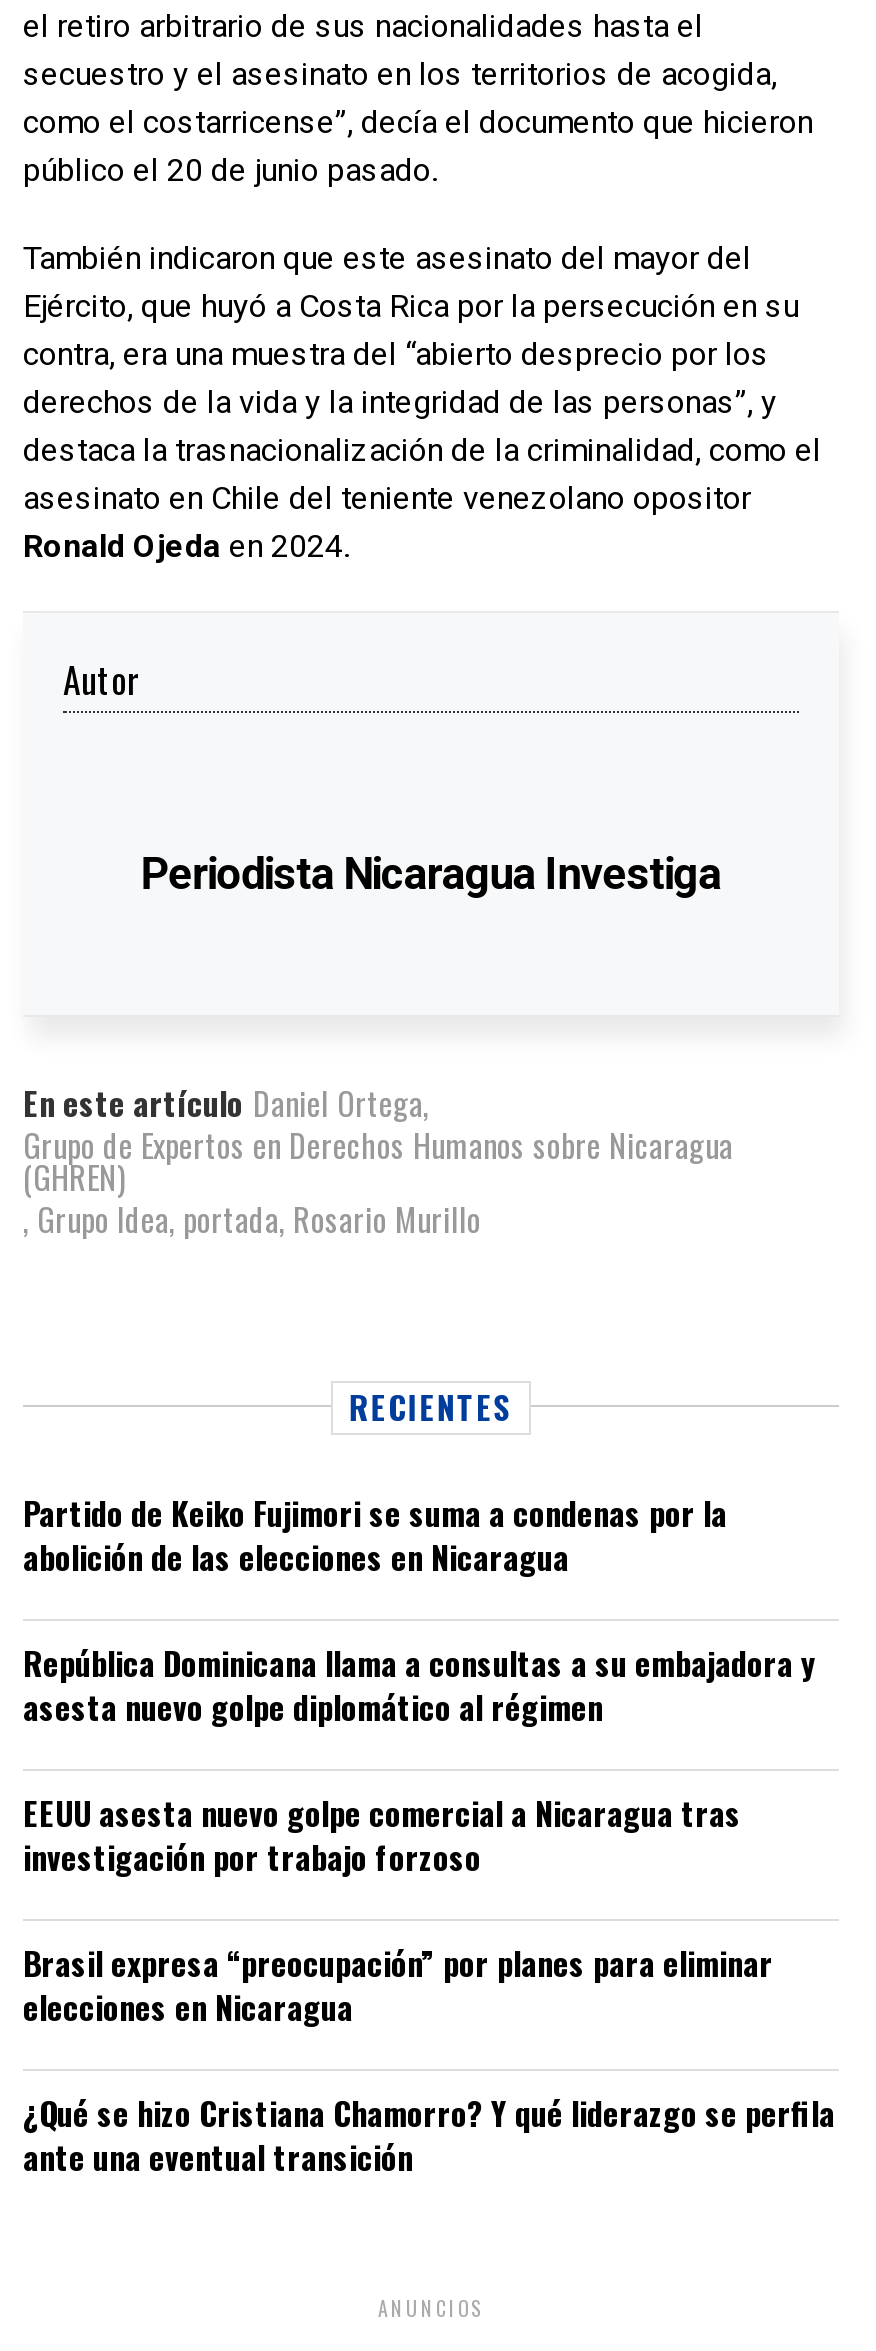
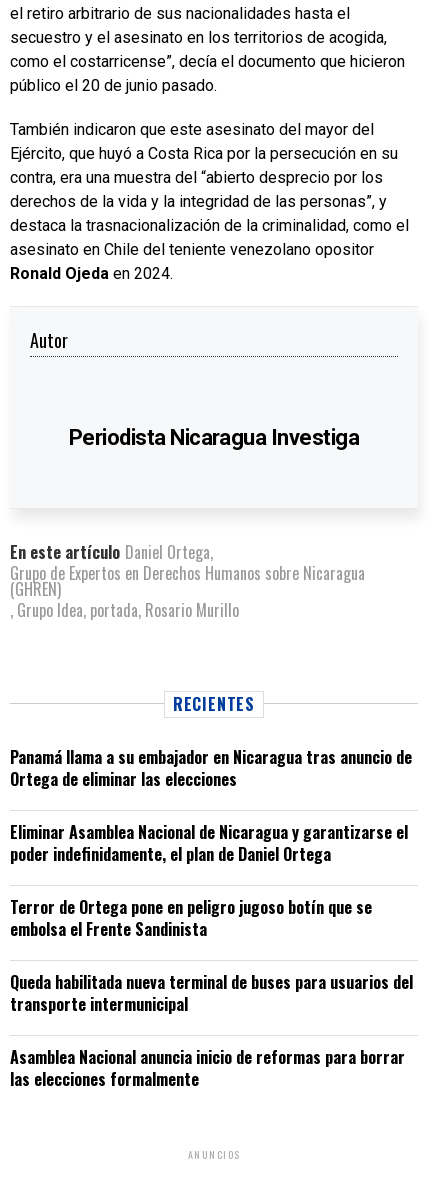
[23,1489,727,1581] Partido de Keiko Fujimori se suma a condenas por la | abolición de las elecciones en Nicaragua -> [10,745,412,791] Panamá llama a su embajador en Nicaragua tras anuncio de | Ortega de eliminar las elecciones
[23,1639,815,1731] República Dominicana llama a consultas a su embajadora y | asesta nuevo golpe diplomático al régimen -> [10,820,408,866] Eliminar Asamblea Nacional de Nicaragua y garantizarse el | poder indefinidamente, el plan de Daniel Ortega
[23,1789,741,1881] EEUU asesta nuevo golpe comercial a Nicaragua tras | investigación por trabajo forzoso -> [10,895,372,941] Terror de Ortega pone en peligro jugoso botín que se | embolsa el Frente Sandinista
[23,1939,773,2031] Brasil expresa “preocupación” por planes para eliminar | elecciones en Nicaragua -> [10,970,413,1016] Queda habilitada nueva terminal de buses para usuarios del | transporte intermunicipal
[23,2089,835,2181] ¿Qué se hizo Cristiana Chamorro? Y qué liderazgo se perfila | ante una eventual transición -> [10,1045,405,1091] Asamblea Nacional anuncia inicio de reformas para borrar | las elecciones formalmente

